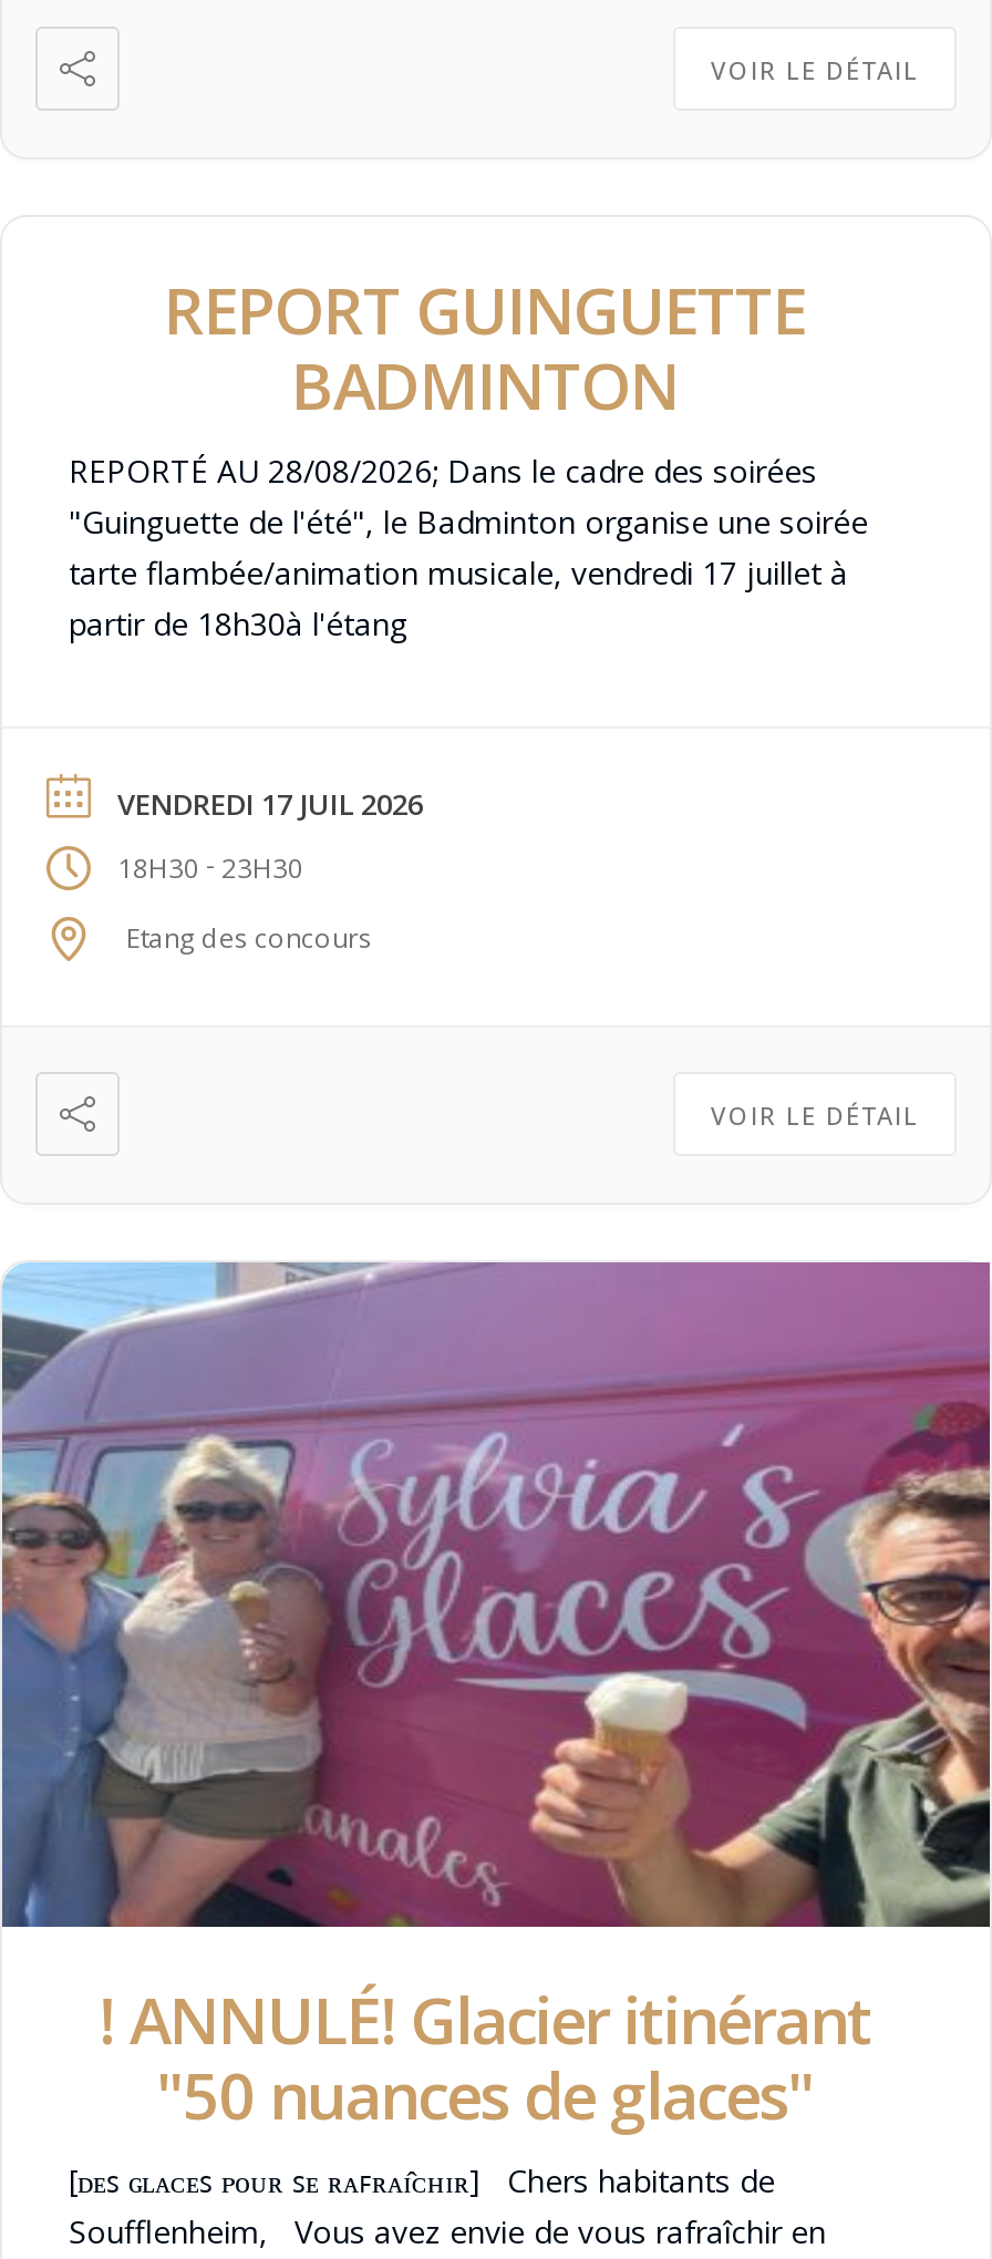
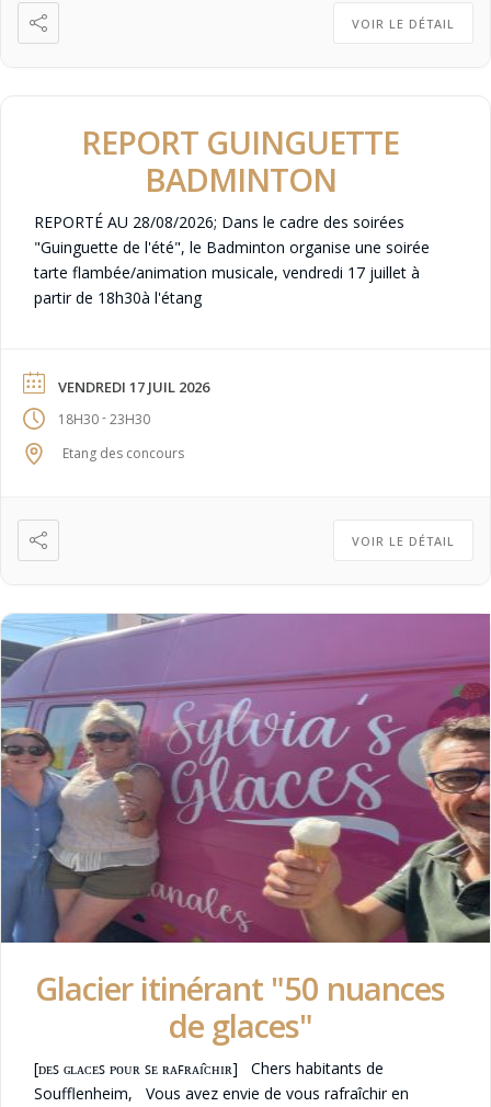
[99,1976,871,2137] ! ANNULÉ! Glacier itinérant | "50 nuances de glaces" -> [35,967,445,1047] Glacier itinérant "50 nuances | de glaces"

